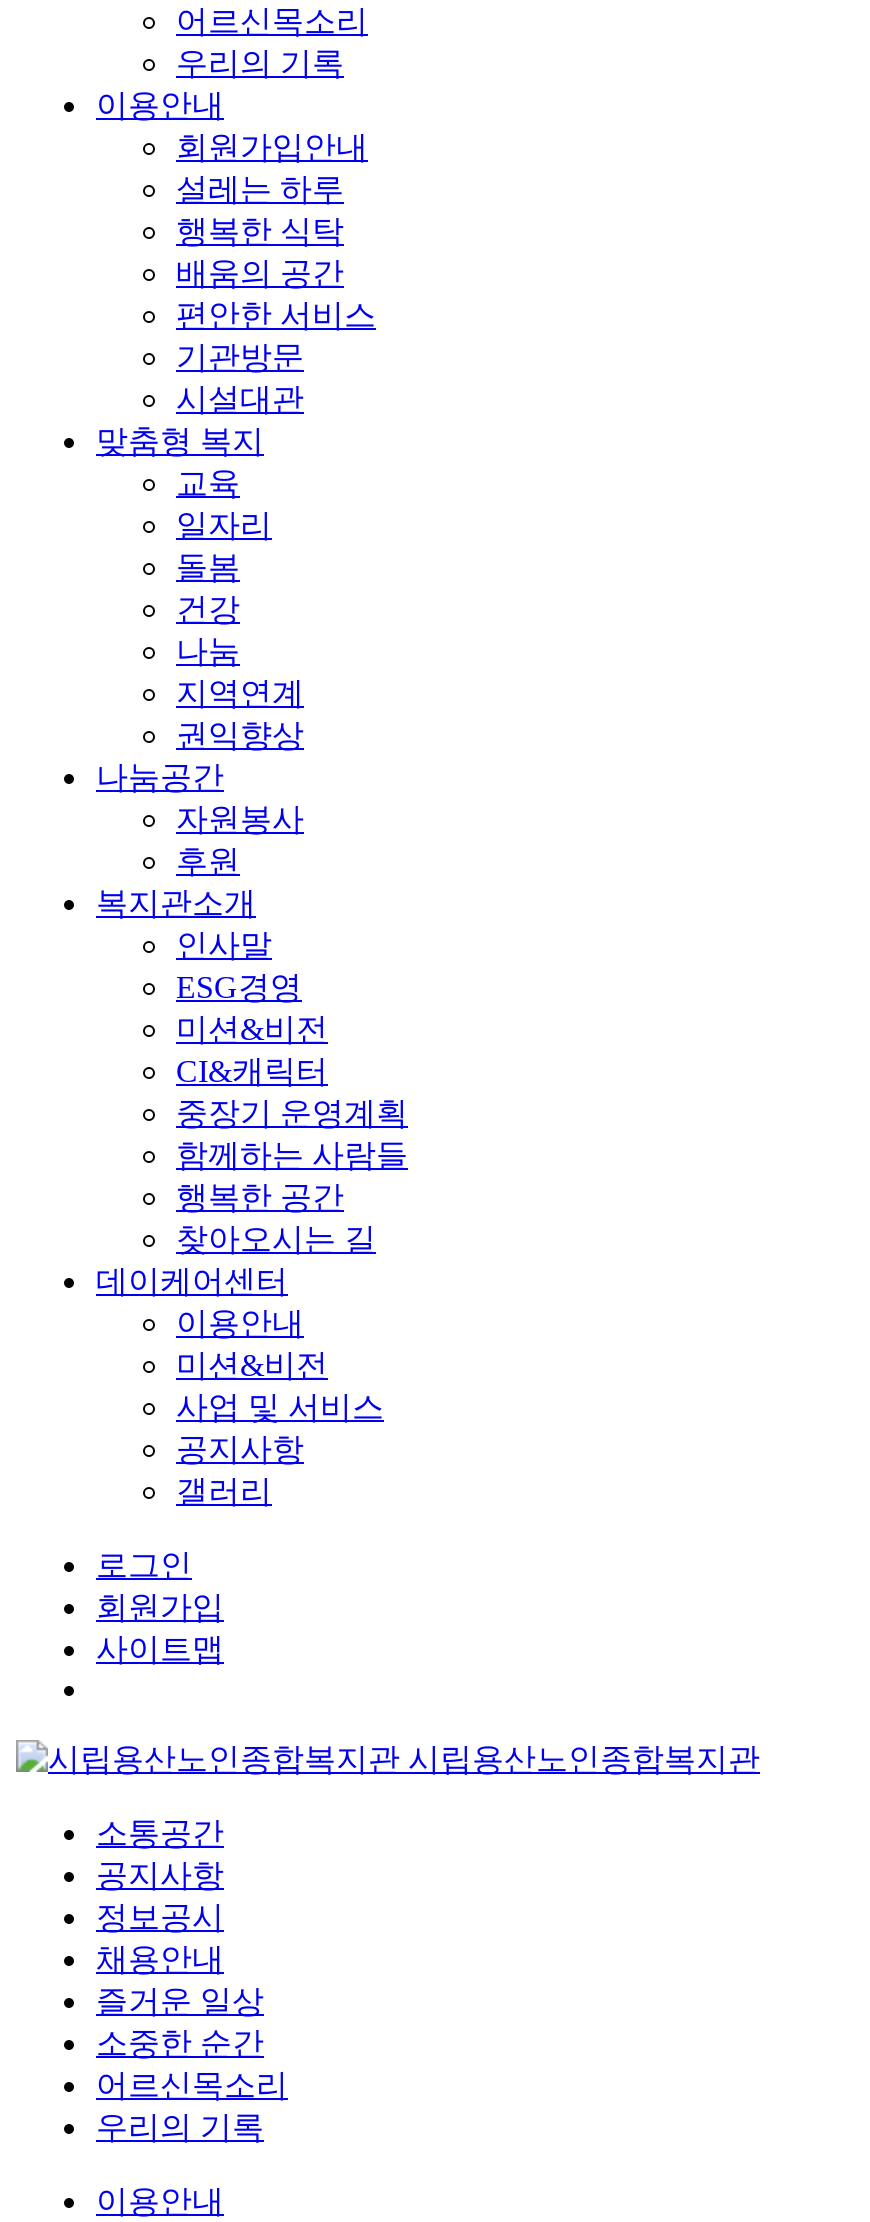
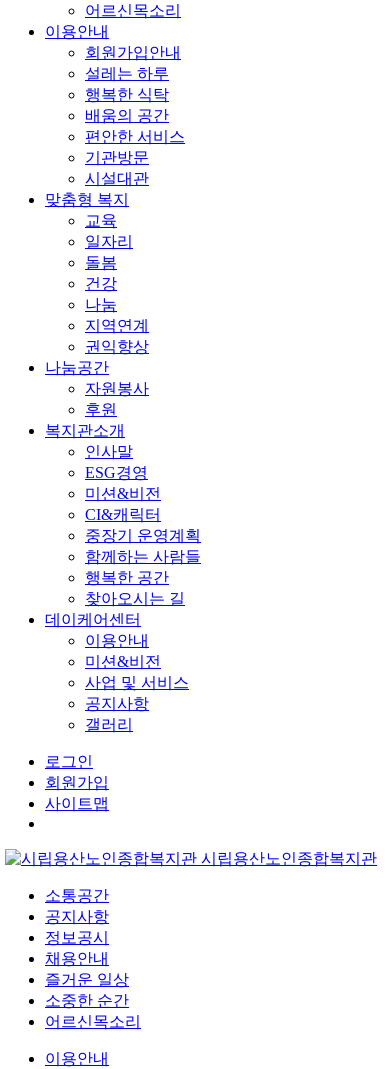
[176,46,344,80] 우리의 기록 -> none
[96,2110,264,2144] 우리의 기록 -> none

